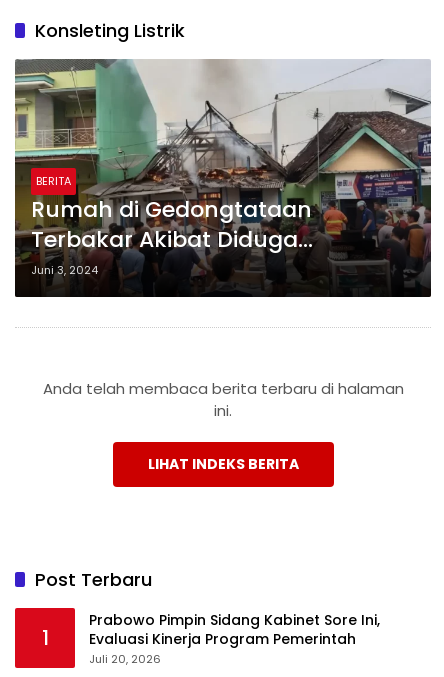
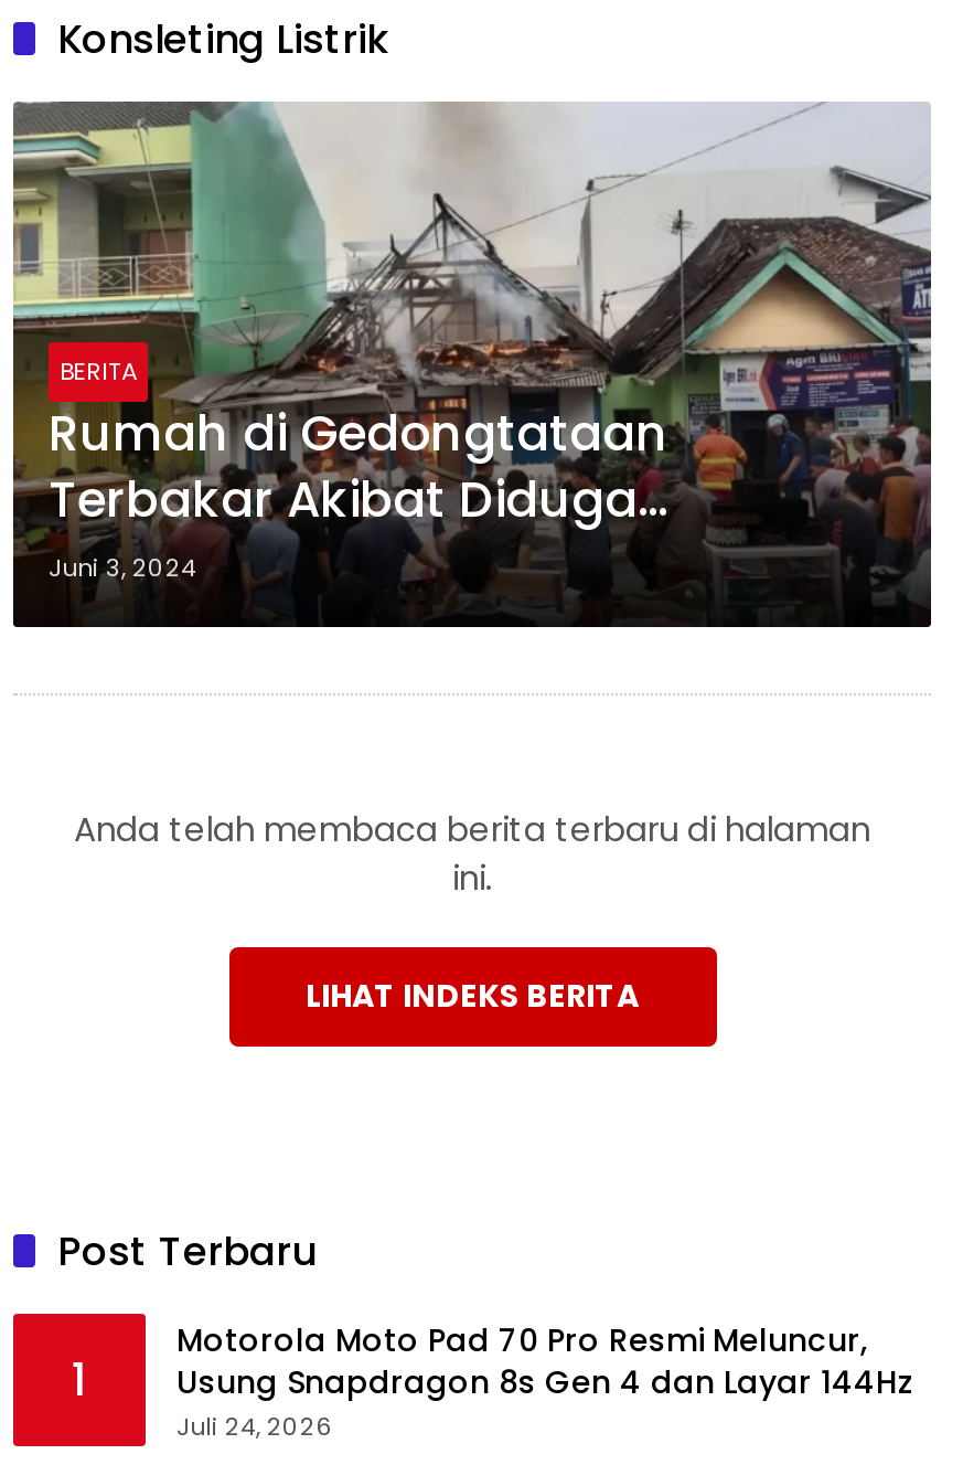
[89,610,380,667] Prabowo Pimpin Sidang Kabinet Sore Ini, | Evaluasi Kinerja Program Pemerintah | Juli 20, 2026 -> [176,1318,913,1443] Motorola Moto Pad 70 Pro Resmi Meluncur, | Usung Snapdragon 8s Gen 4 dan Layar 144Hz | Juli 24, 2026

